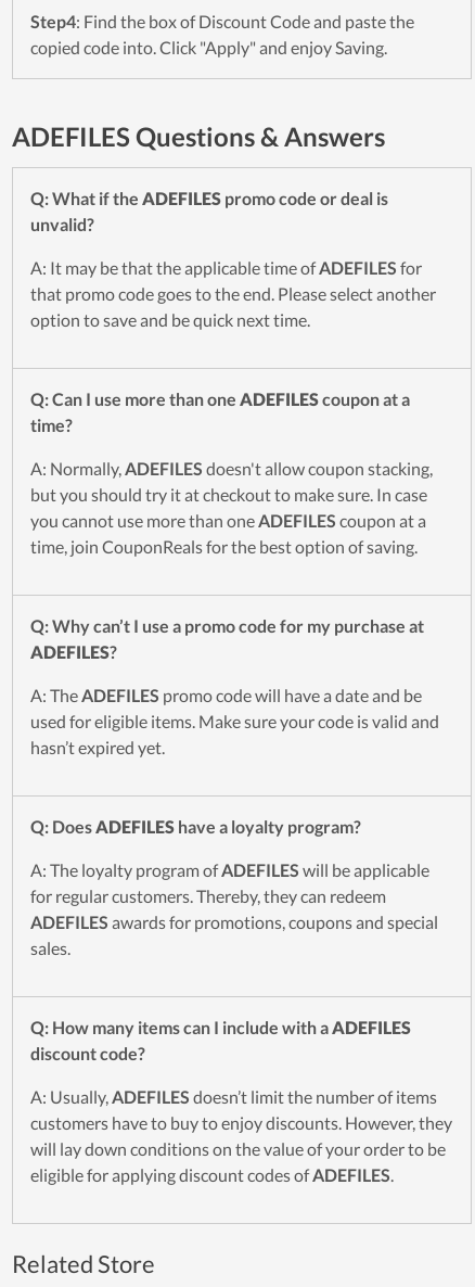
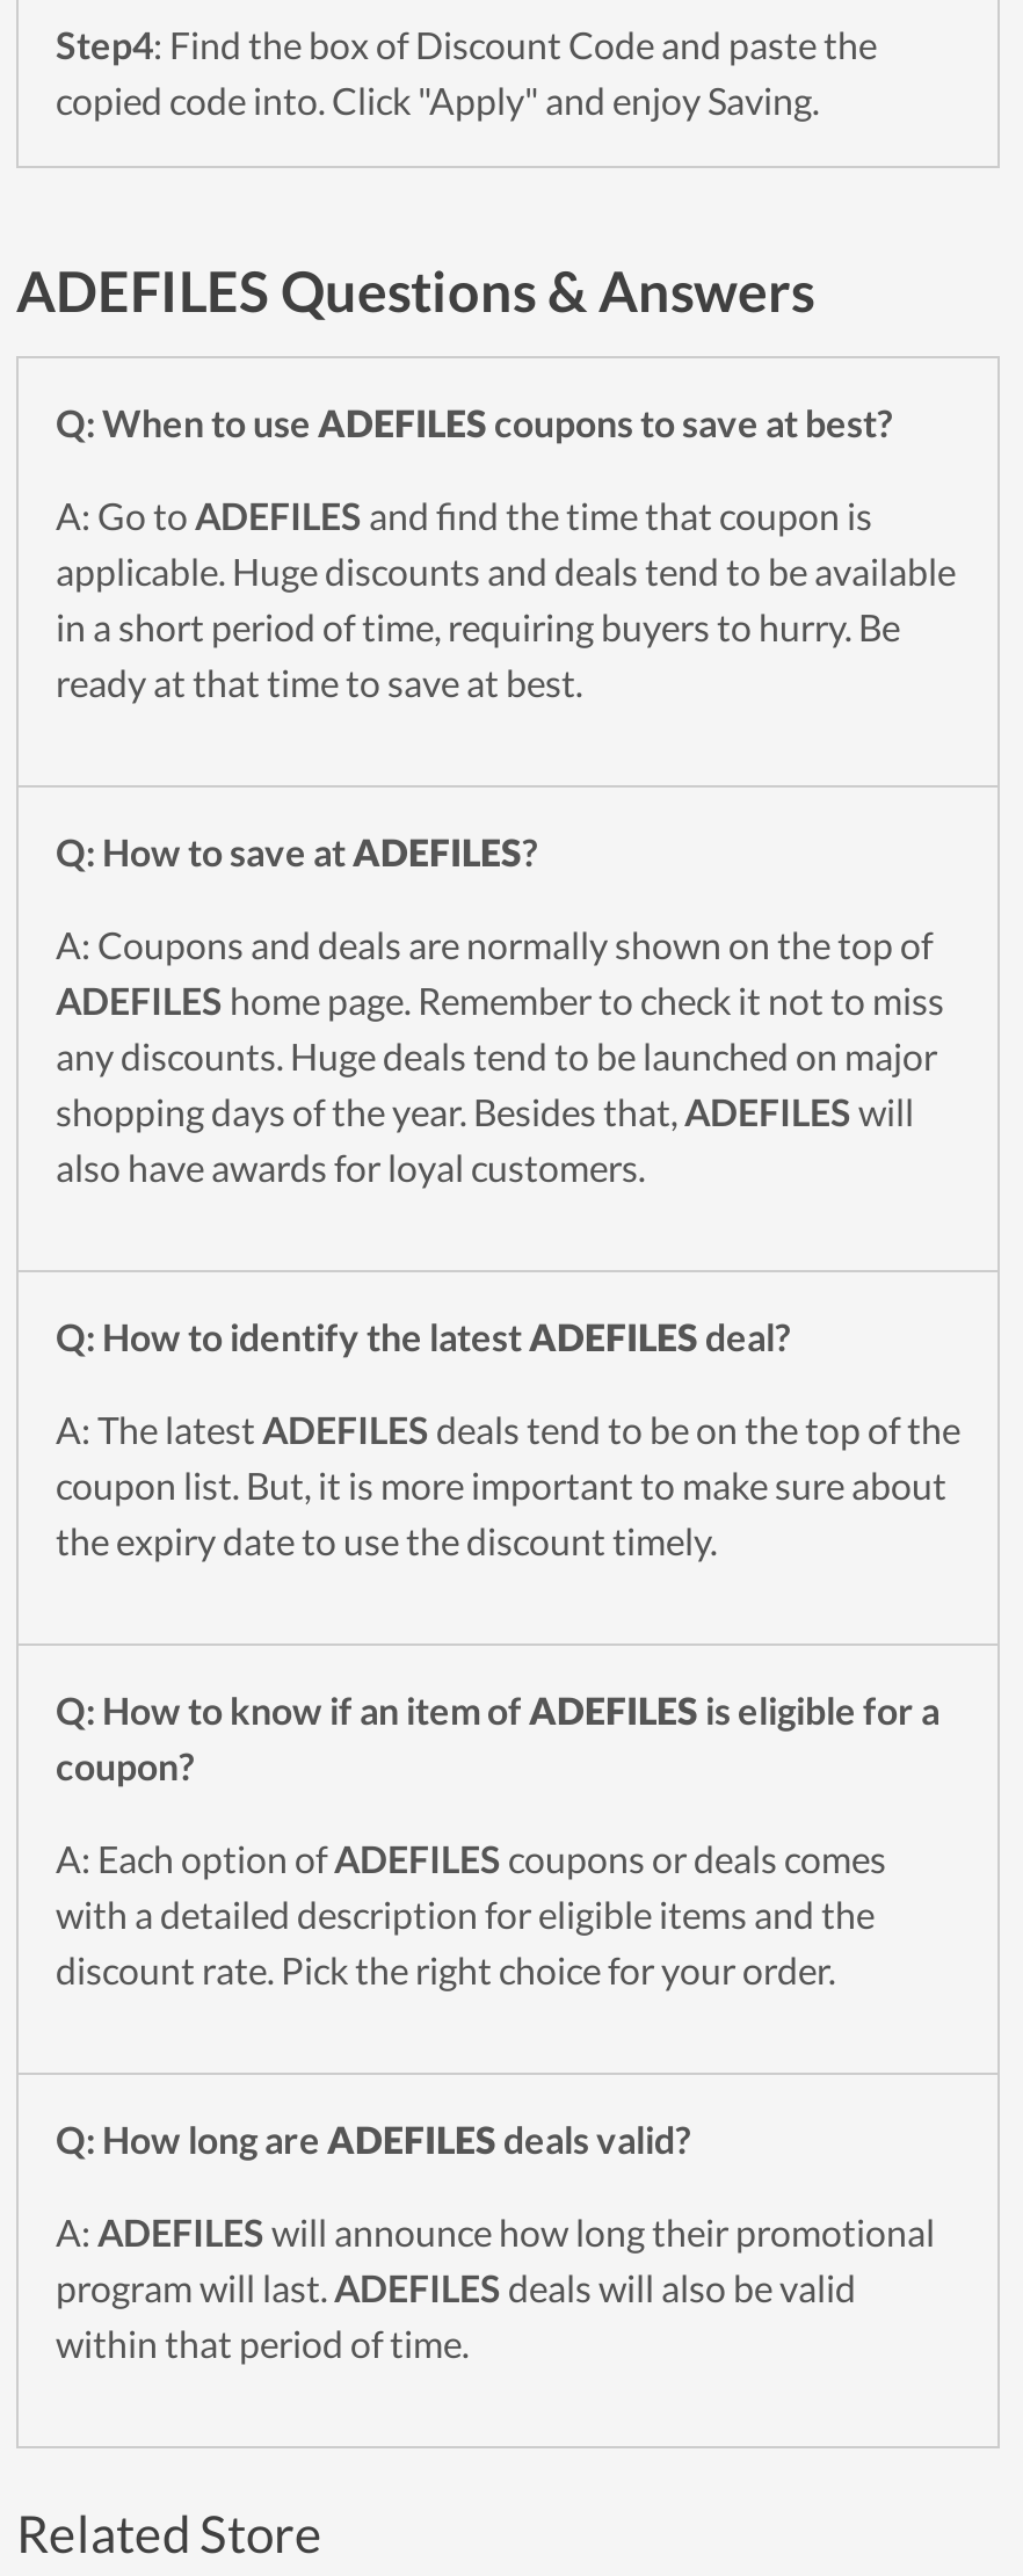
[30,188,388,235] Q: What if the ADEFILES promo code or deal is | unvalid? -> [56,401,893,445] Q: When to use ADEFILES coupons to save at best?
[30,258,436,330] A: It may be that the applicable time ofADEFILES for | that promo code goes to the end. Please select another | option to save and be quick next time. -> [56,494,956,705] A: Go to ADEFILES and find the time that coupon is | applicable. Huge discounts and deals tend to be available | in a short period of time, requiring buyers to hurry. Be | ready at that time to save at best.
[30,389,410,436] Q: Can I use more than one ADEFILES coupon at a | time? -> [56,830,538,875] Q: How to save atADEFILES?
[30,458,433,557] A: Normally,ADEFILES doesn't allow coupon stacking, | but you should try it at checkout to make sure. In case | you cannot use more than oneADEFILES coupon at a | time, join CouponReals for the best option of saving. -> [56,923,944,1190] A: Coupons and deals are normally shown on the top of | ADEFILES home page. Remember to check it not to miss | any discounts. Huge deals tend to be launched on major | shopping days of the year. Besides that, ADEFILES will | also have awards for loyal customers.
[30,616,424,662] Q: Why can’t I use a promo code for my purchase at | ADEFILES? -> [56,1315,791,1359] Q: How to identify the latestADEFILES deal?
[30,685,439,758] A: The ADEFILES promo code will have a date and be | used for eligible items. Make sure your code is valid and | hasn’t expired yet. -> [56,1408,960,1563] A: The latest ADEFILES deals tend to be on the top of the | coupon list. But, it is more important to make sure about | the expiry date to use the discount timely.
[30,817,361,837] Q: DoesADEFILES have a loyalty program? -> [56,1689,939,1788] Q: How to know if an item of ADEFILES is eligible for a | coupon?
[30,860,438,959] A: The loyalty program ofADEFILES will be applicable | for regular customers. Thereby, they can redeem | ADEFILES awards for promotions, coupons and special | sales. -> [56,1837,886,1993] A: Each option ofADEFILES coupons or deals comes | with a detailed description for eligible items and the | discount rate. Pick the right choice for your order.
[30,1017,411,1064] Q: How many items can I include with aADEFILES | discount code? -> [56,2118,691,2162] Q: How long are ADEFILES deals valid?
[30,1087,452,1186] A: Usually,ADEFILES doesn’t limit the number of items | customers have to buy to enjoy discounts. However, they | will lay down conditions on the value of your order to be | eligible for applying discount codes ofADEFILES. -> [56,2211,935,2366] A: ADEFILES will announce how long their promotional | program will last. ADEFILES deals will also be valid | within that period of time.

